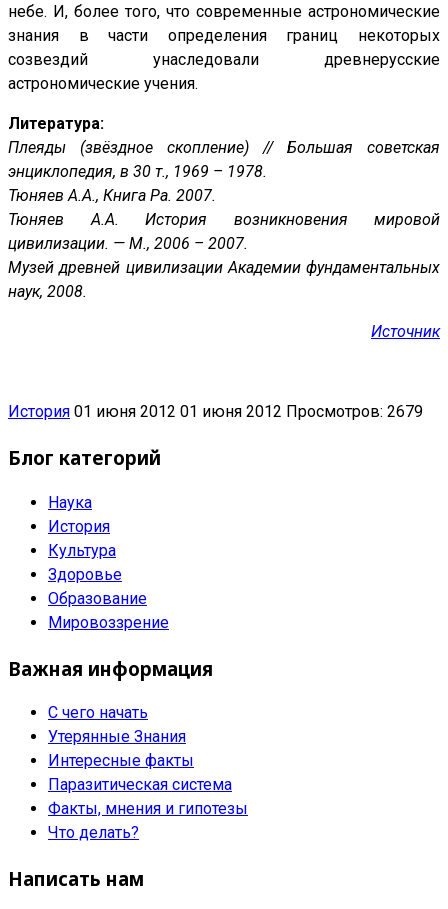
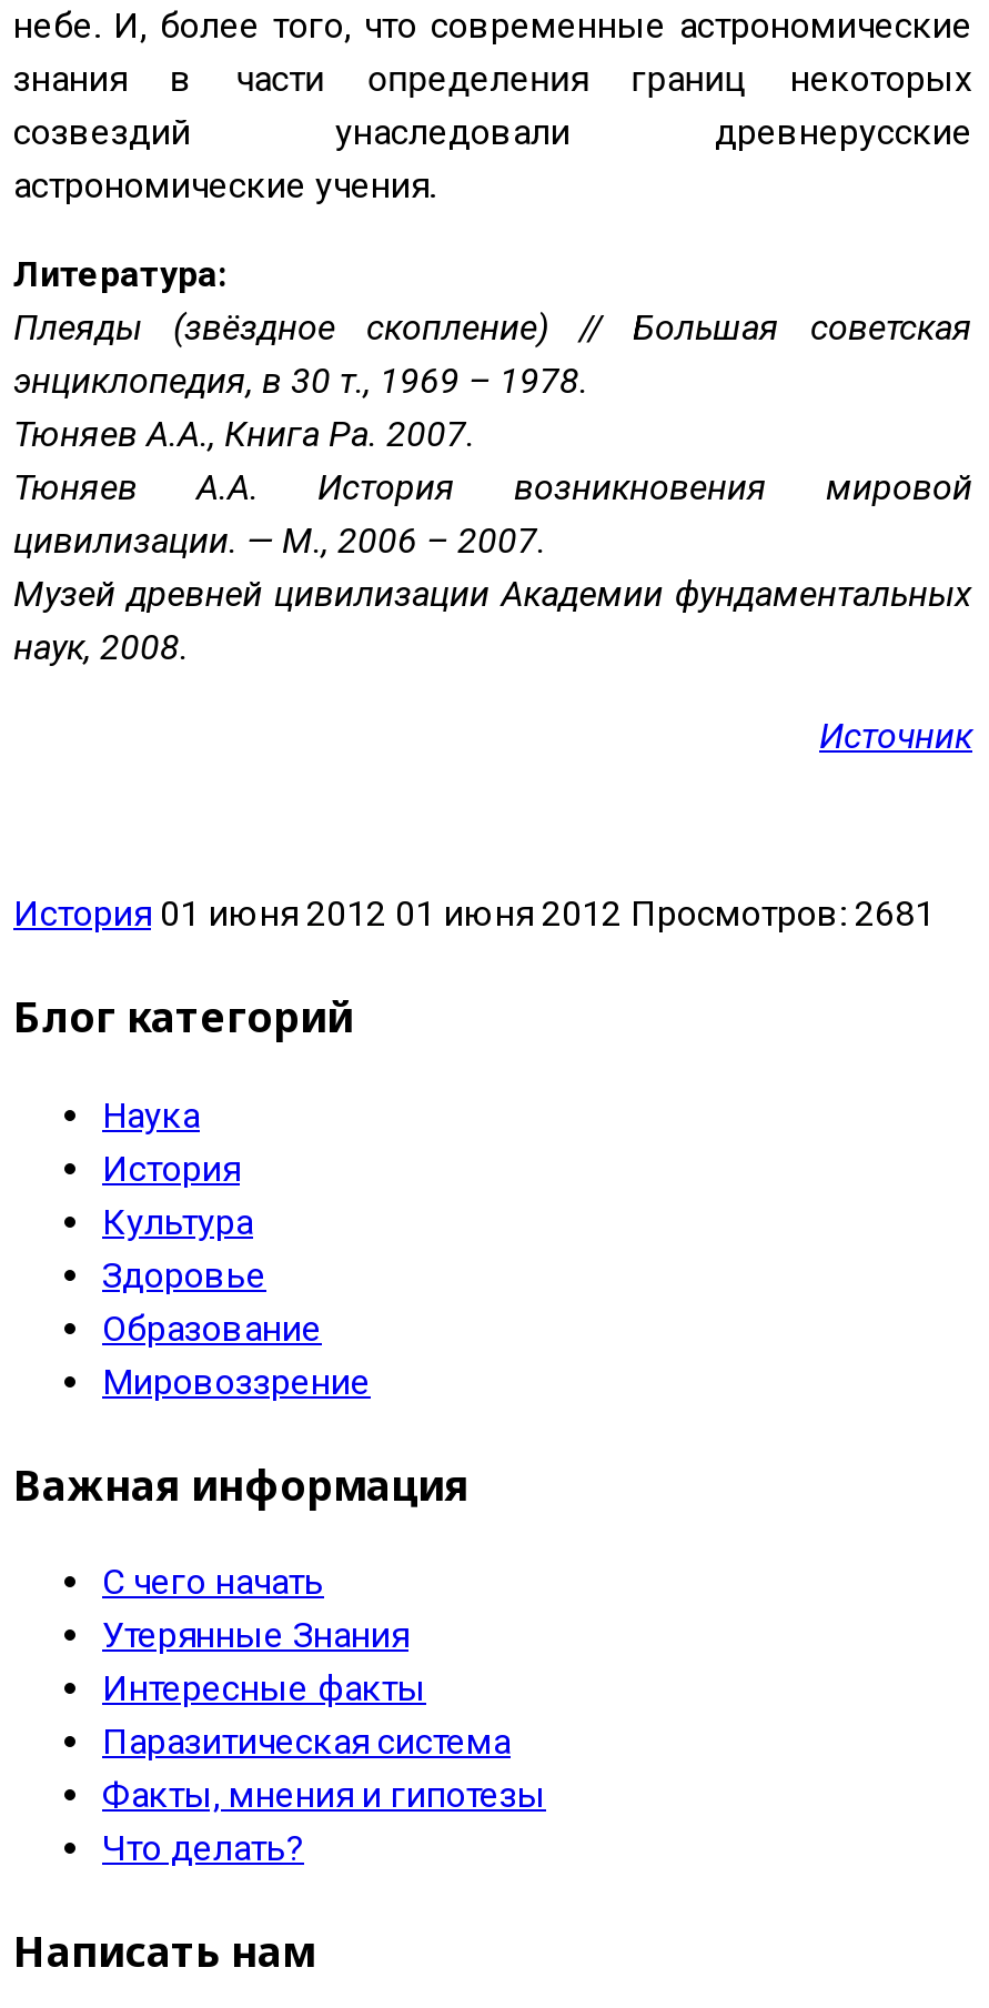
[8,402,423,421] История 01 июня 2012 01 июня 2012 Просмотров: 2679 -> [13,894,935,936] История 01 июня 2012 01 июня 2012 Просмотров: 2681

